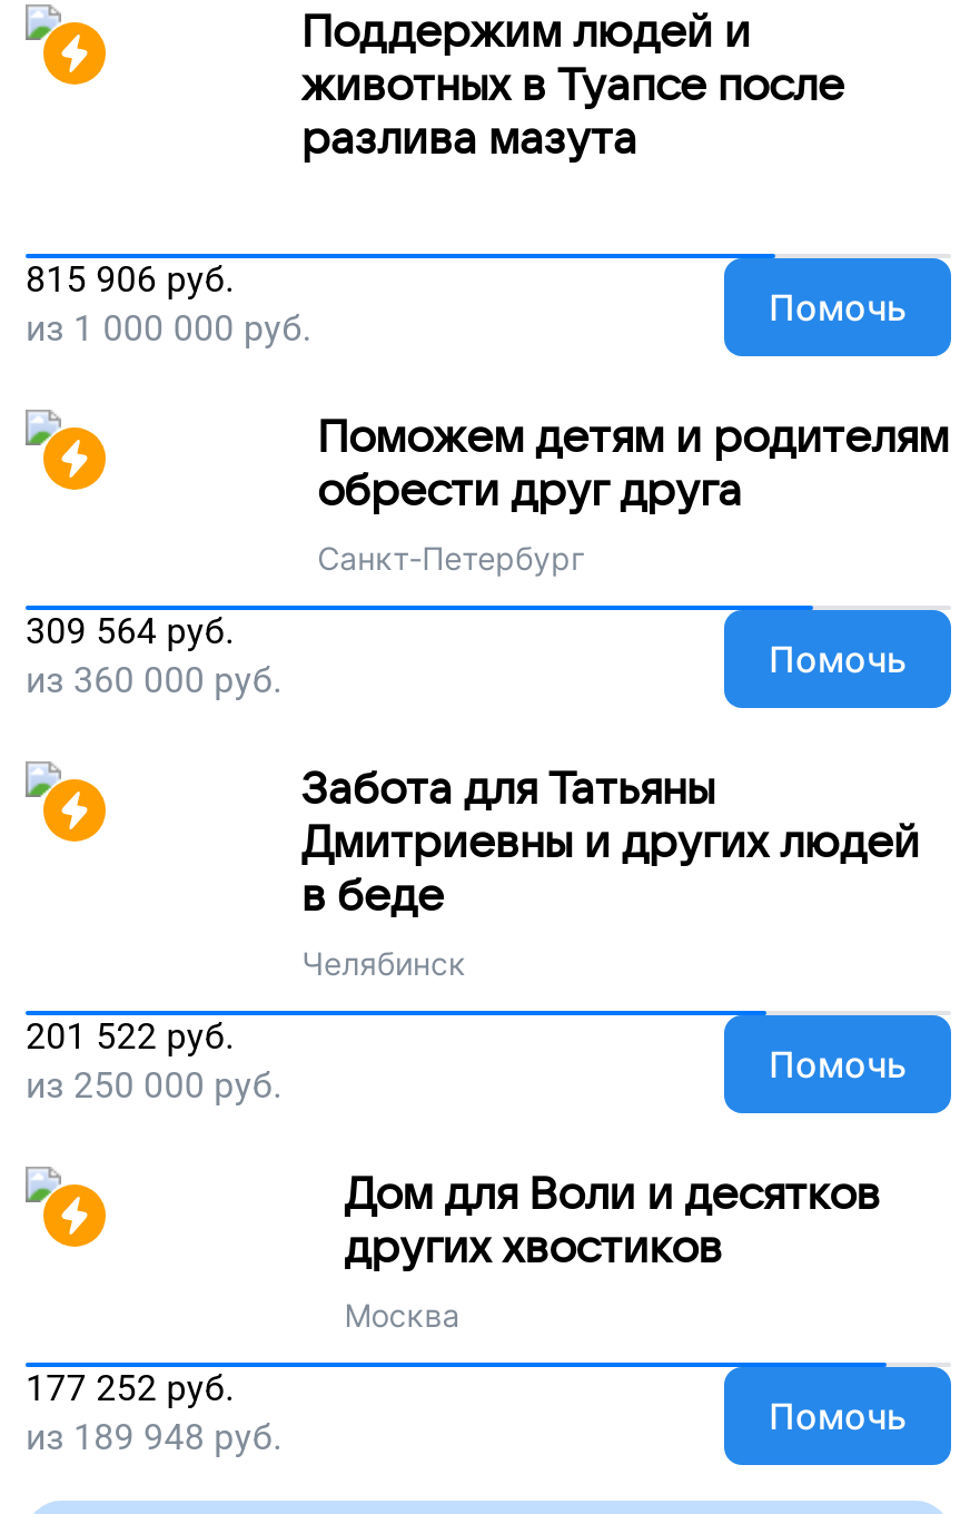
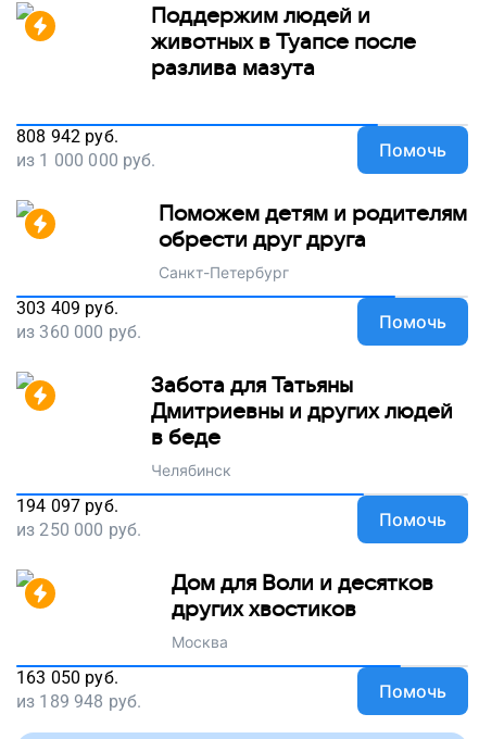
[26,258,234,301] 815 906 руб. -> [16,126,118,147] 808 942 руб.
[26,610,234,652] 309 564 руб. -> [16,298,118,318] 303 409 руб.
[26,1015,234,1058] 201 522 руб. -> [16,496,118,516] 194 097 руб.
[26,1367,234,1409] 177 252 руб. -> [16,667,118,688] 163 050 руб.

